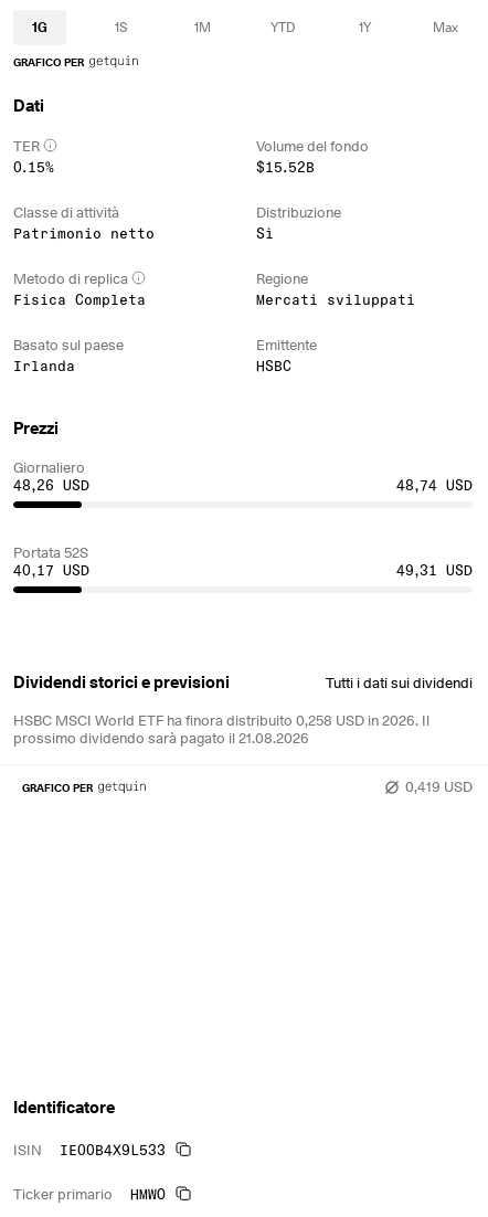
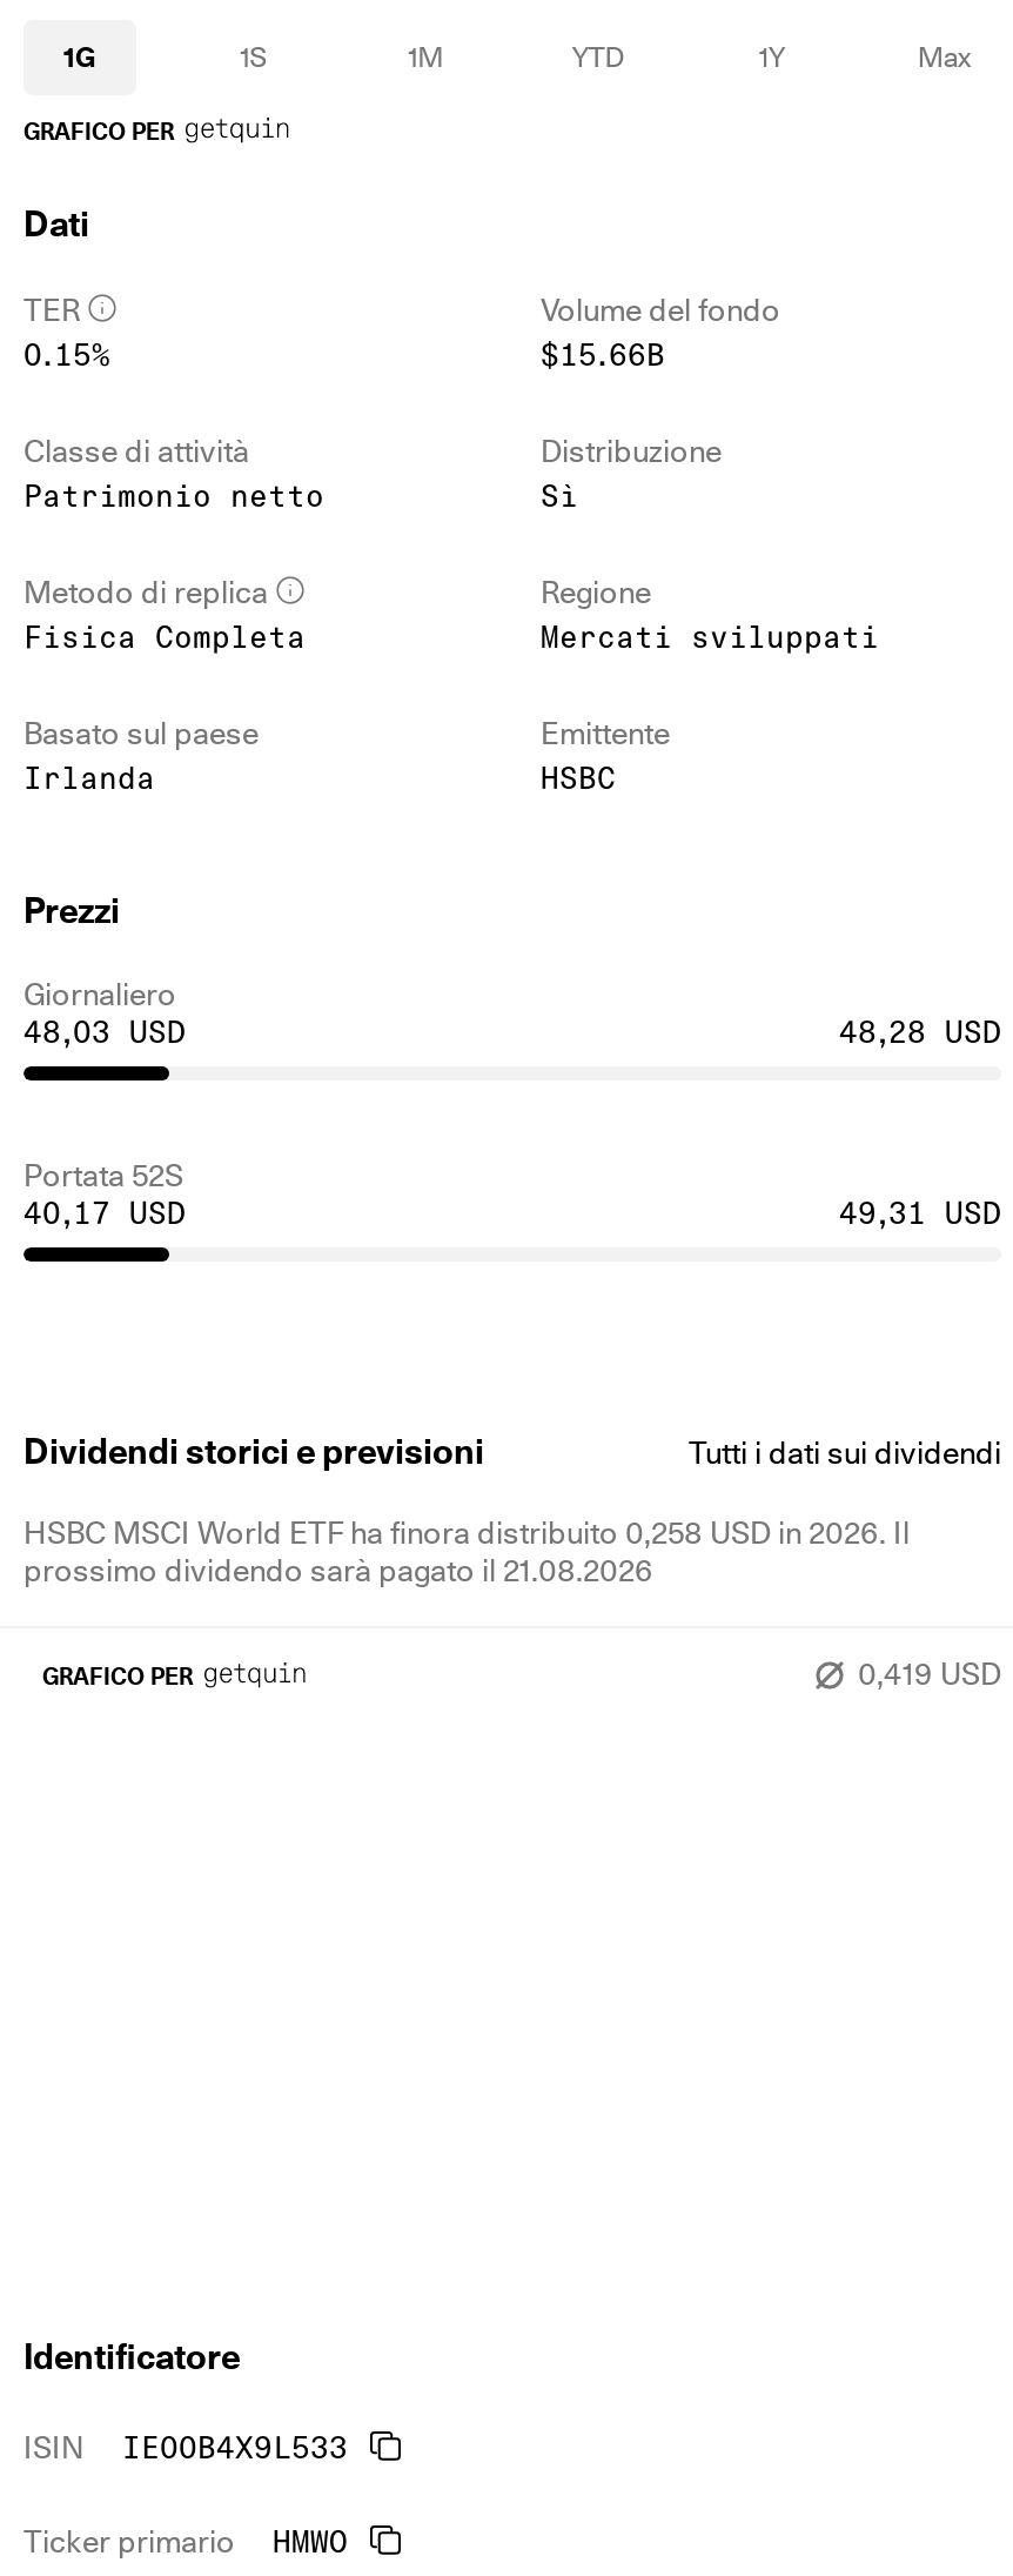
[256,158,315,176] $15.52B -> [541,335,665,373] $15.66B
[13,476,89,494] 48,26 USD -> [24,1012,186,1050] 48,03 USD
[396,476,472,494] 48,74 USD -> [839,1012,1001,1050] 48,28 USD

